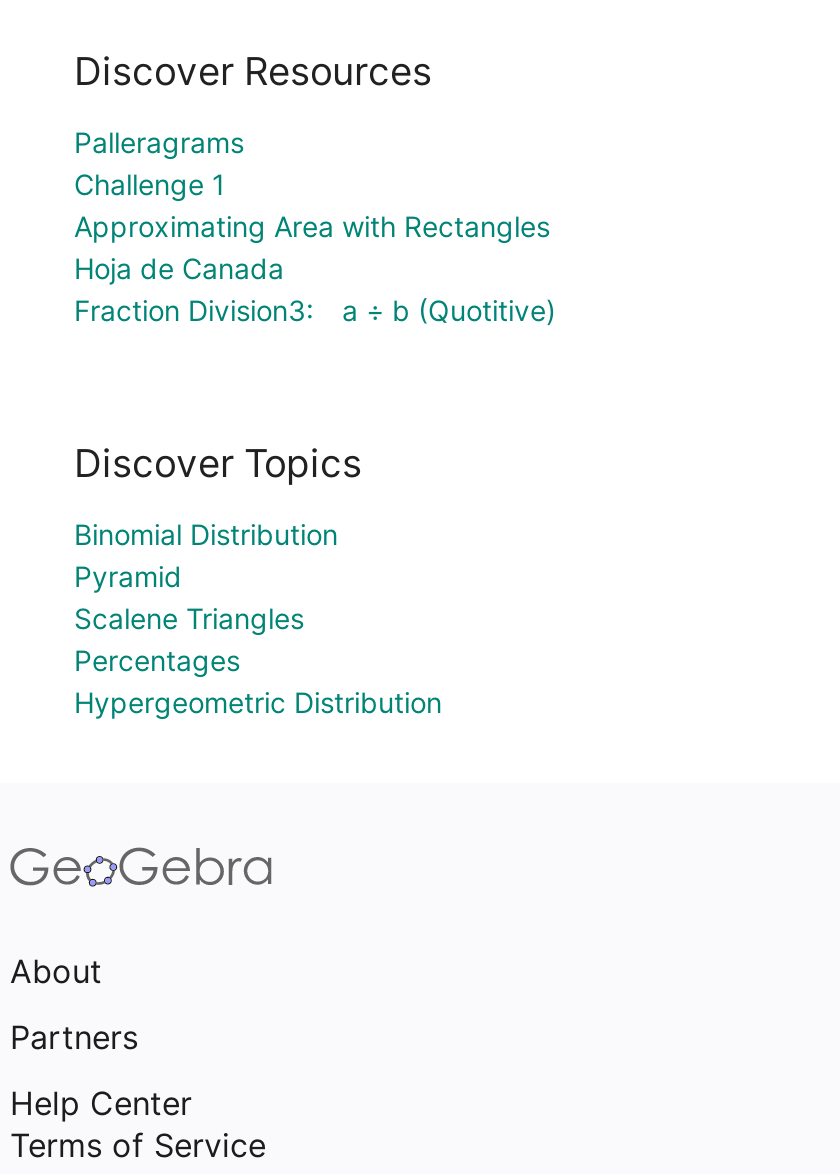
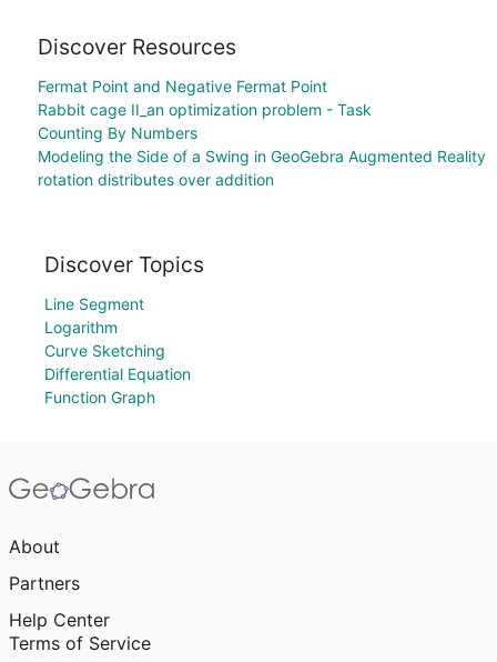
[74,126,556,328] Palleragrams | Challenge 1 | Approximating Area with Rectangles | Hoja de Canada | Fraction Division3: a ÷ b (Quotitive) -> [38,77,486,189] Fermat Point and Negative Fermat Point | Rabbit cage II_an optimization problem - Task | Counting By Numbers | Modeling the Side of a Swing in GeoGebra Augmented Reality | rotation distributes over addition
[74,517,442,719] Binomial Distribution | Pyramid | Scalene Triangles | Percentages | Hypergeometric Distribution -> [44,294,191,407] Line Segment | Logarithm | Curve Sketching | Differential Equation | Function Graph

